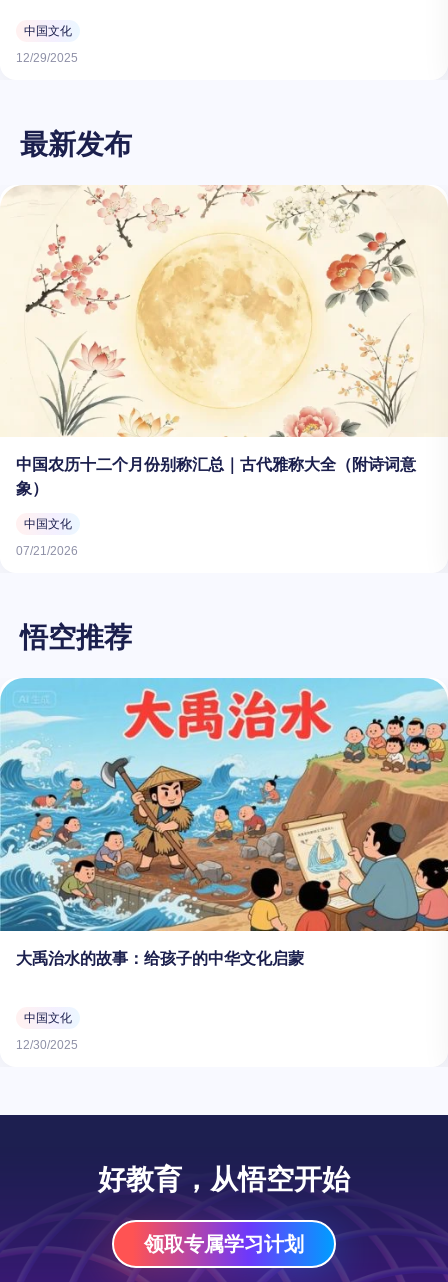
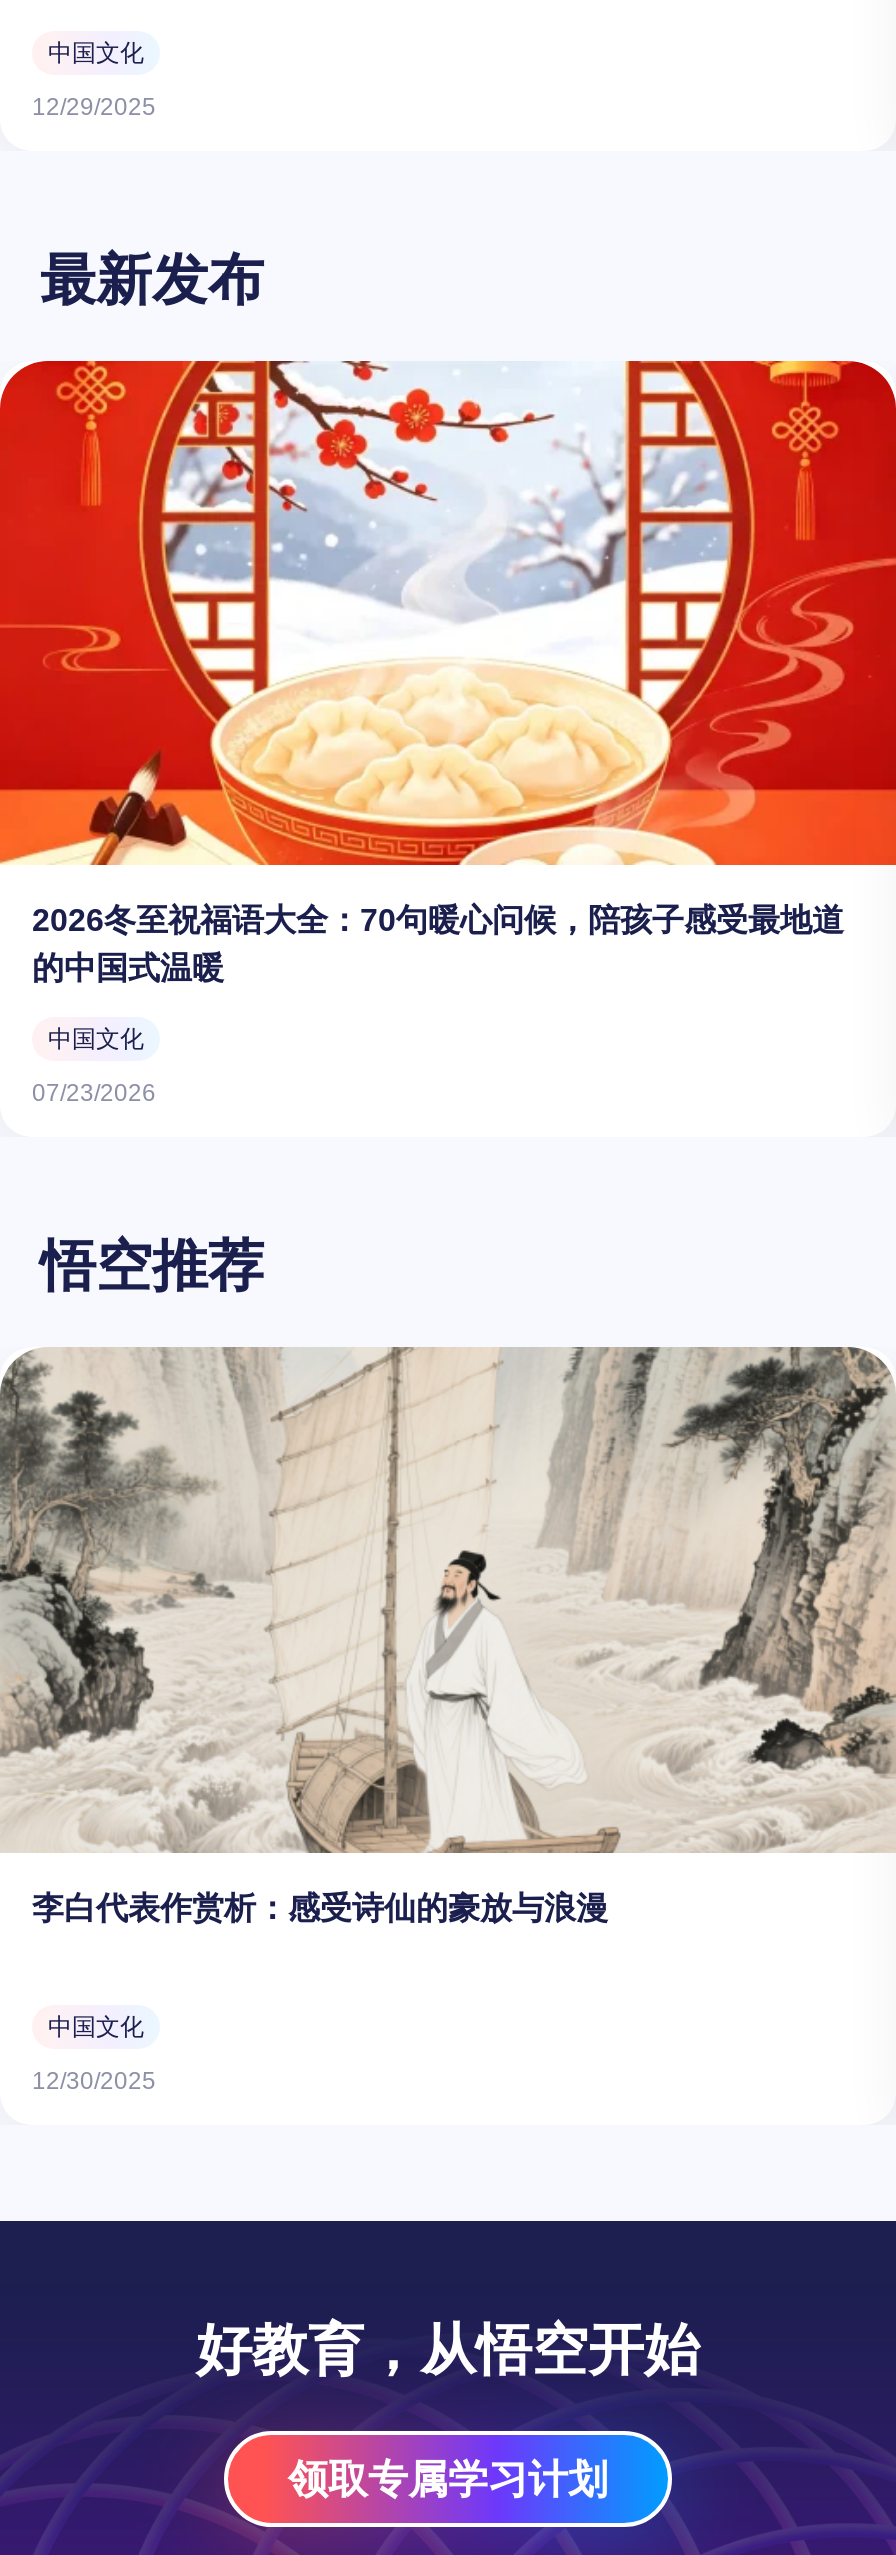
[3,184,445,497] [image] | 中国农历十二个月份别称汇总｜古代雅称大全（附诗词意 | 象） -> [6,359,890,986] [image] | 2026冬至祝福语大全：70句暖心问候，陪孩子感受最地道 | 的中国式温暖
[16,544,78,558] 07/21/2026 -> [32,1080,156,1108] 07/23/2026
[3,677,445,967] [image] | 大禹治水的故事：给孩子的中华文化启蒙 -> [6,1345,890,1925] [image] | 李白代表作赏析：感受诗仙的豪放与浪漫

